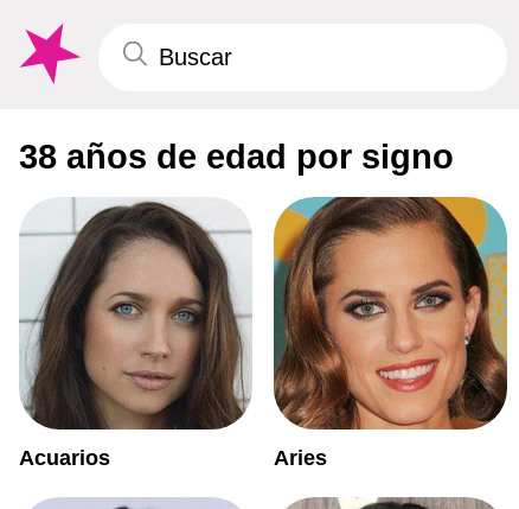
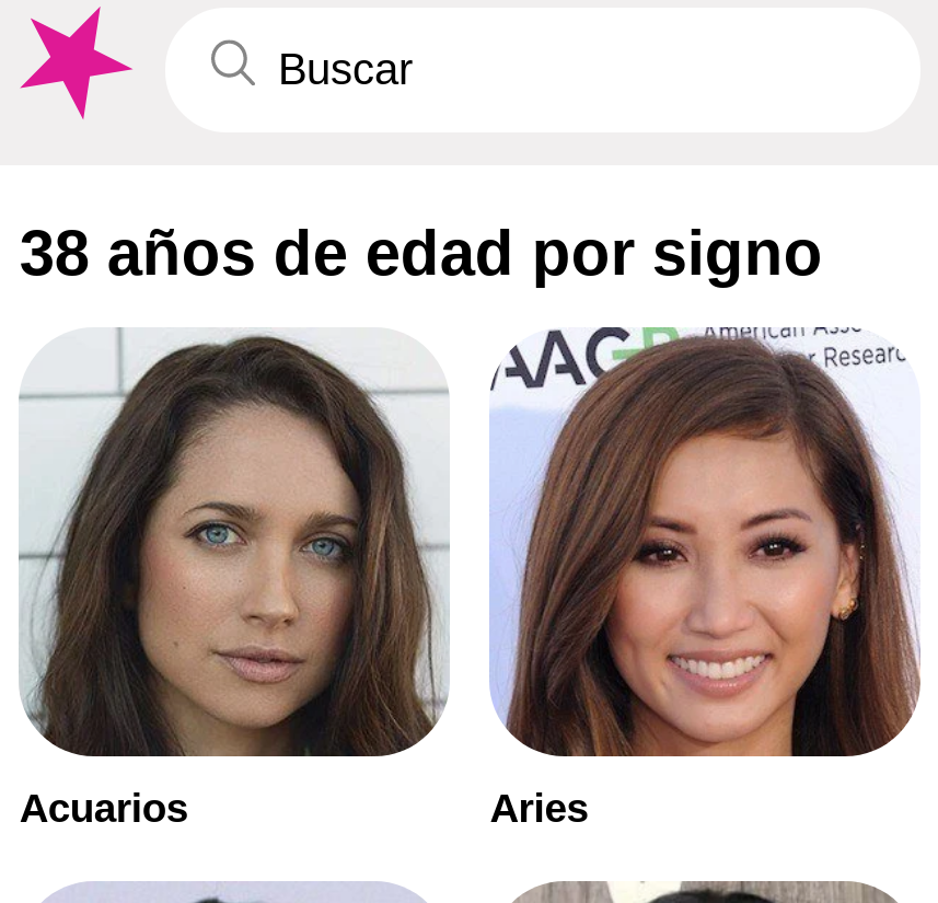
[273,196,508,431] [image] -> [489,325,920,759] [image]

